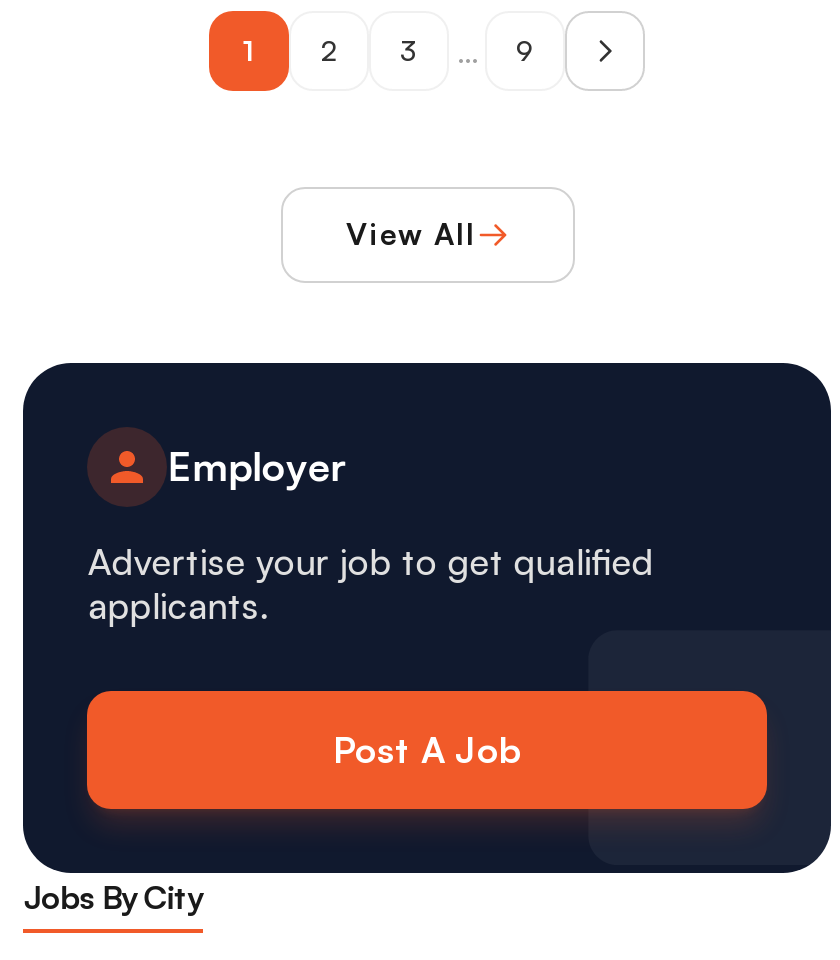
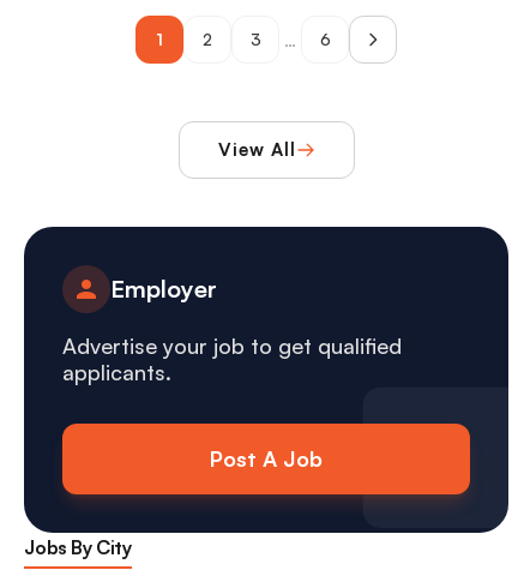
[516,33,534,67] 9 -> [320,29,330,49] 6

